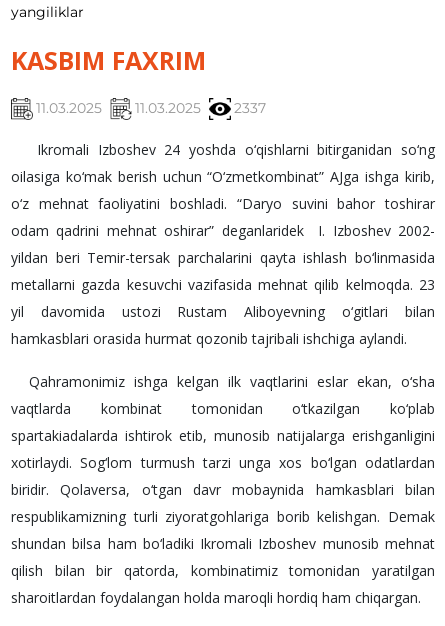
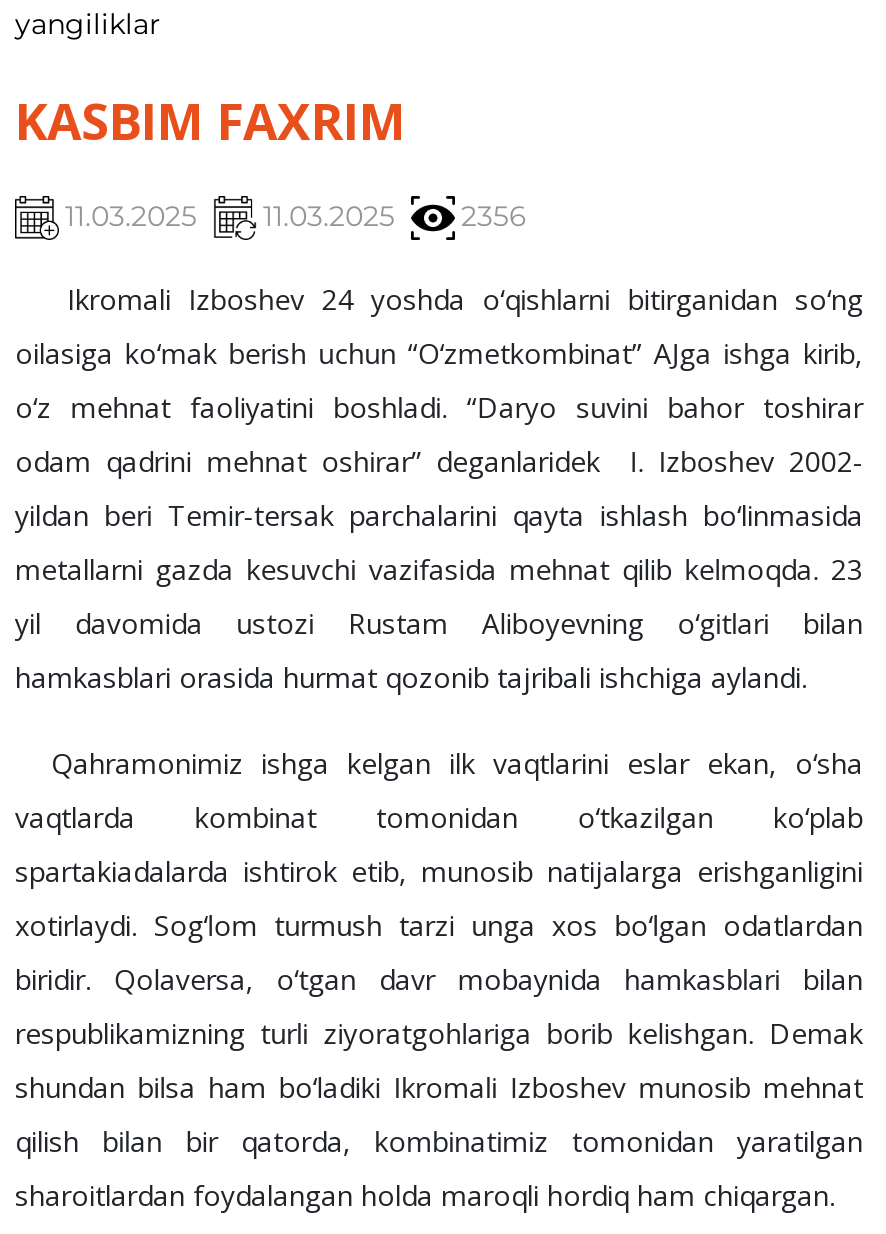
[36,99,266,117] 11.03.2025 11.03.2025 2337 -> [65,198,527,234] 11.03.2025 11.03.2025 2356

